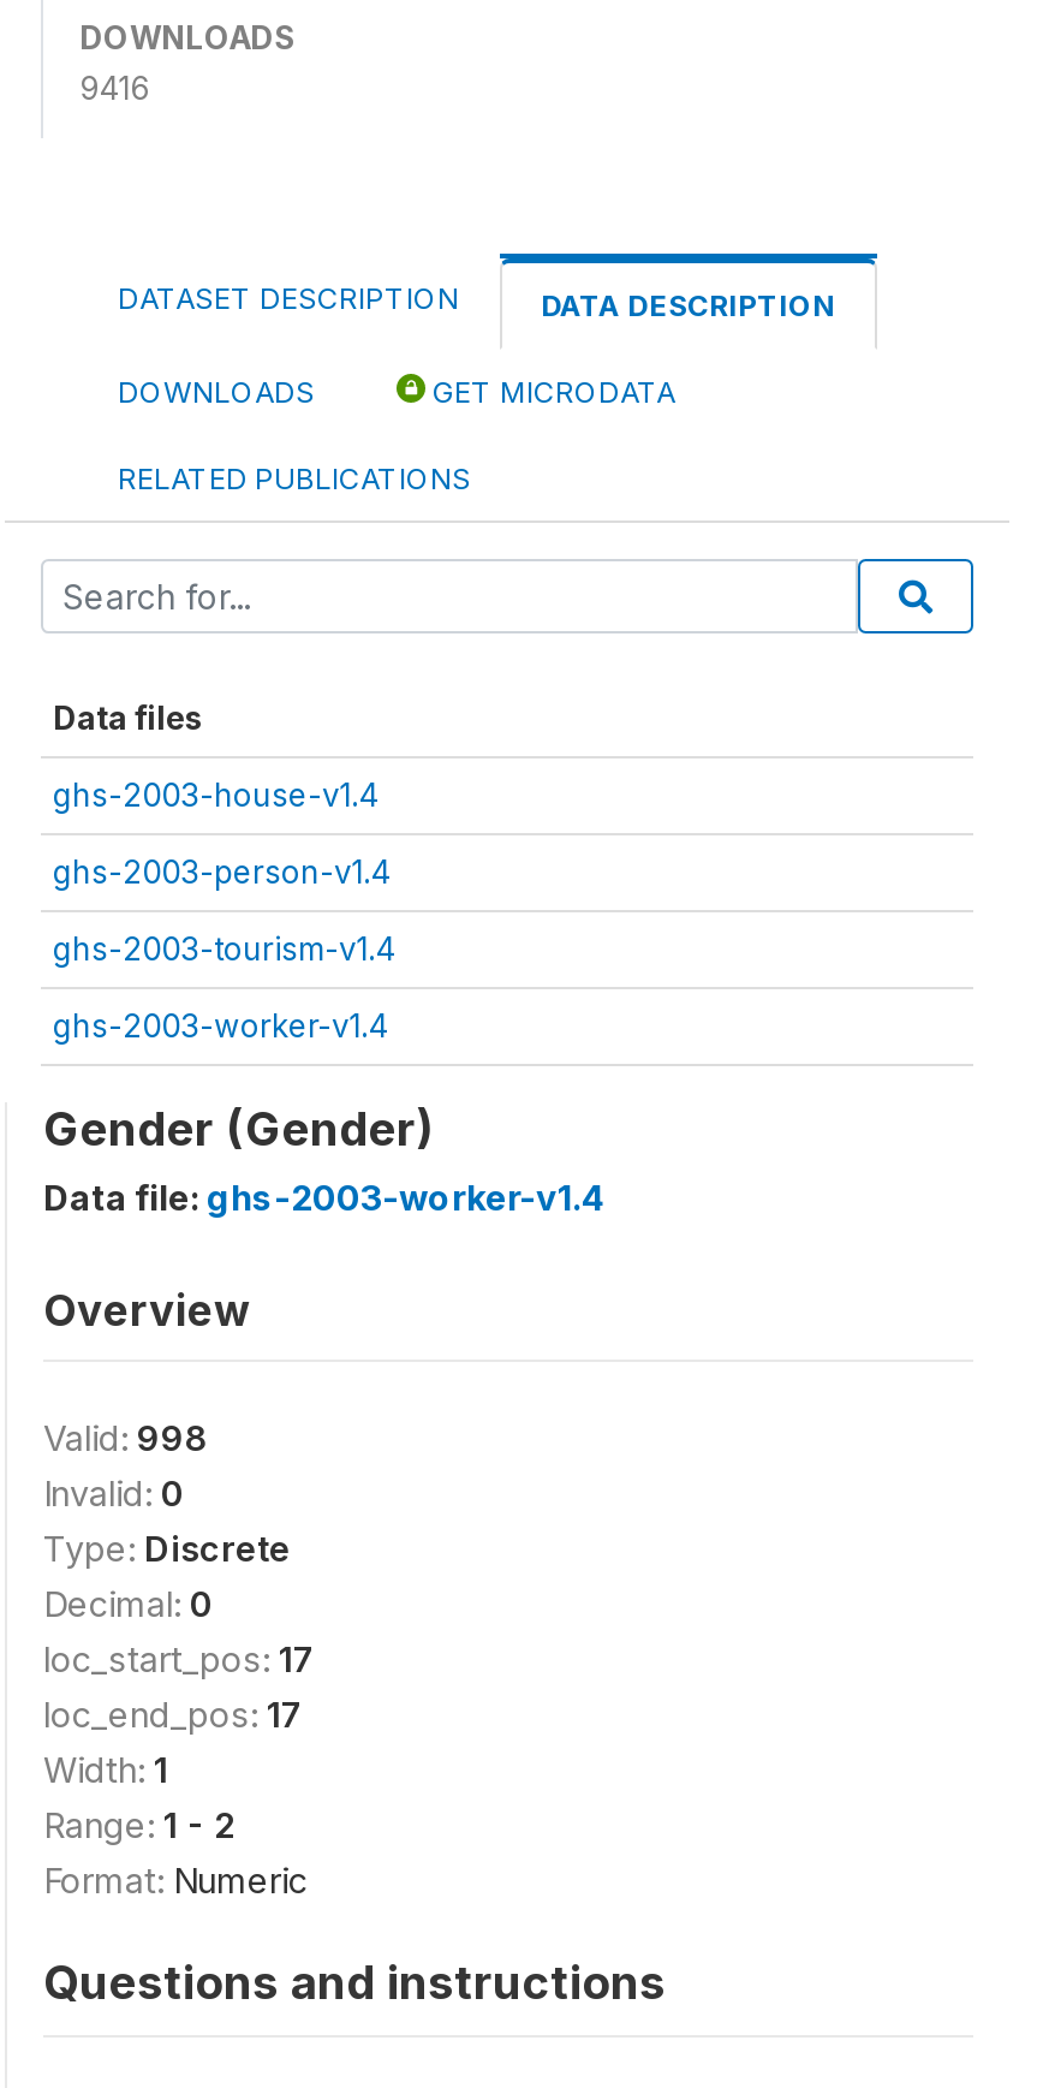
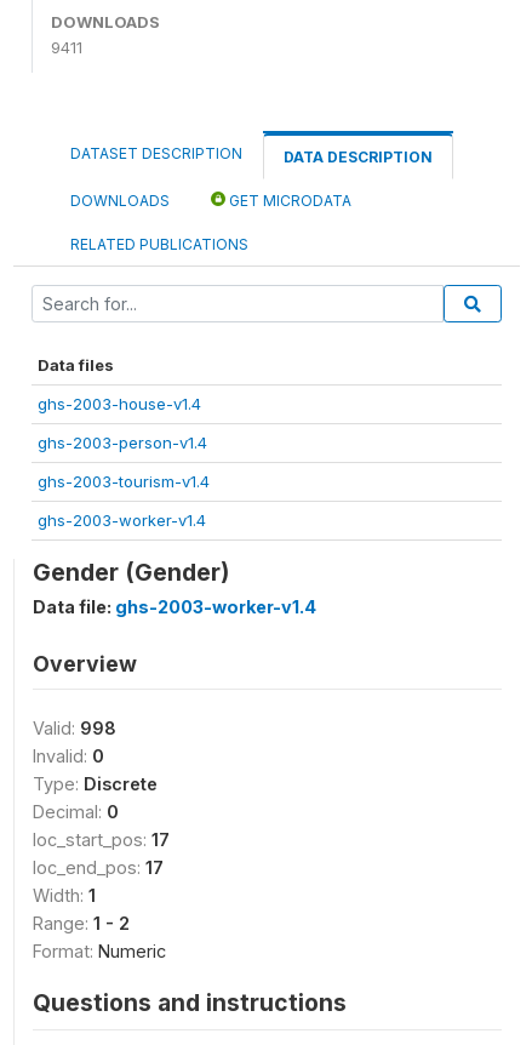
[79,68,149,107] 9416 -> [51,37,82,57] 9411

